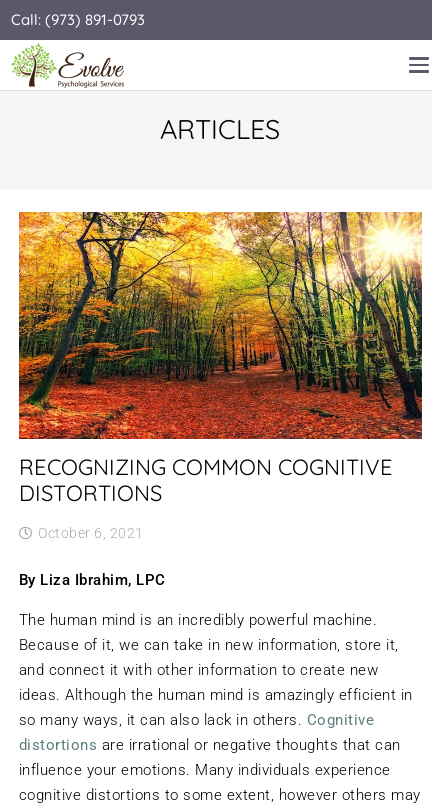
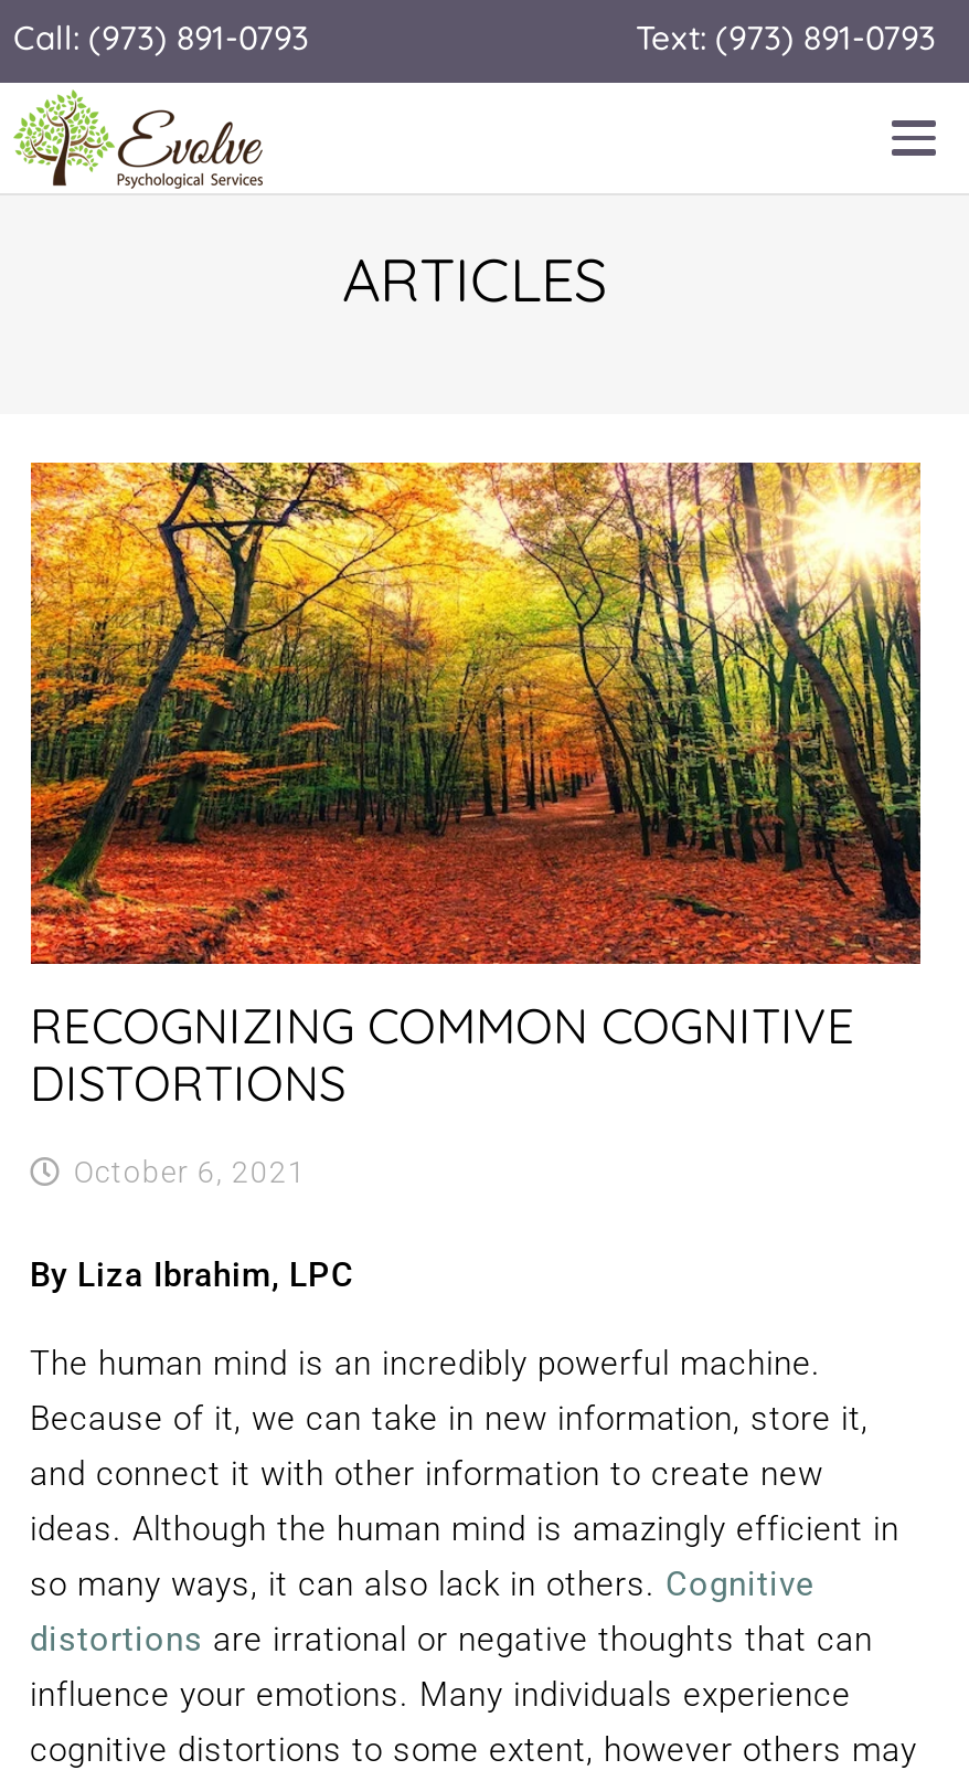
none -> [636,17,936,59] Text: (973) 891-0793

